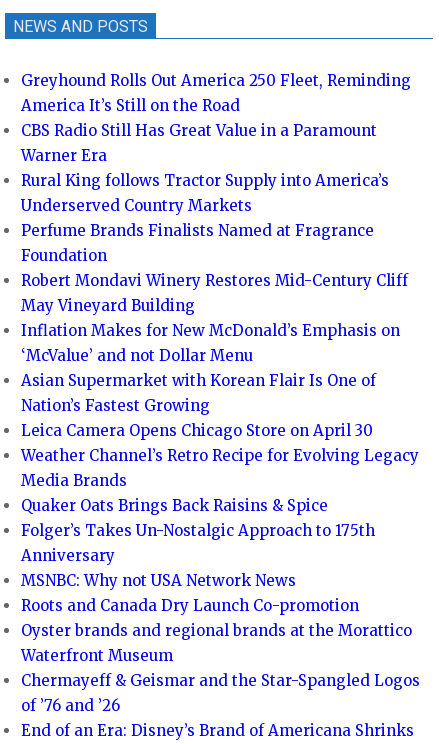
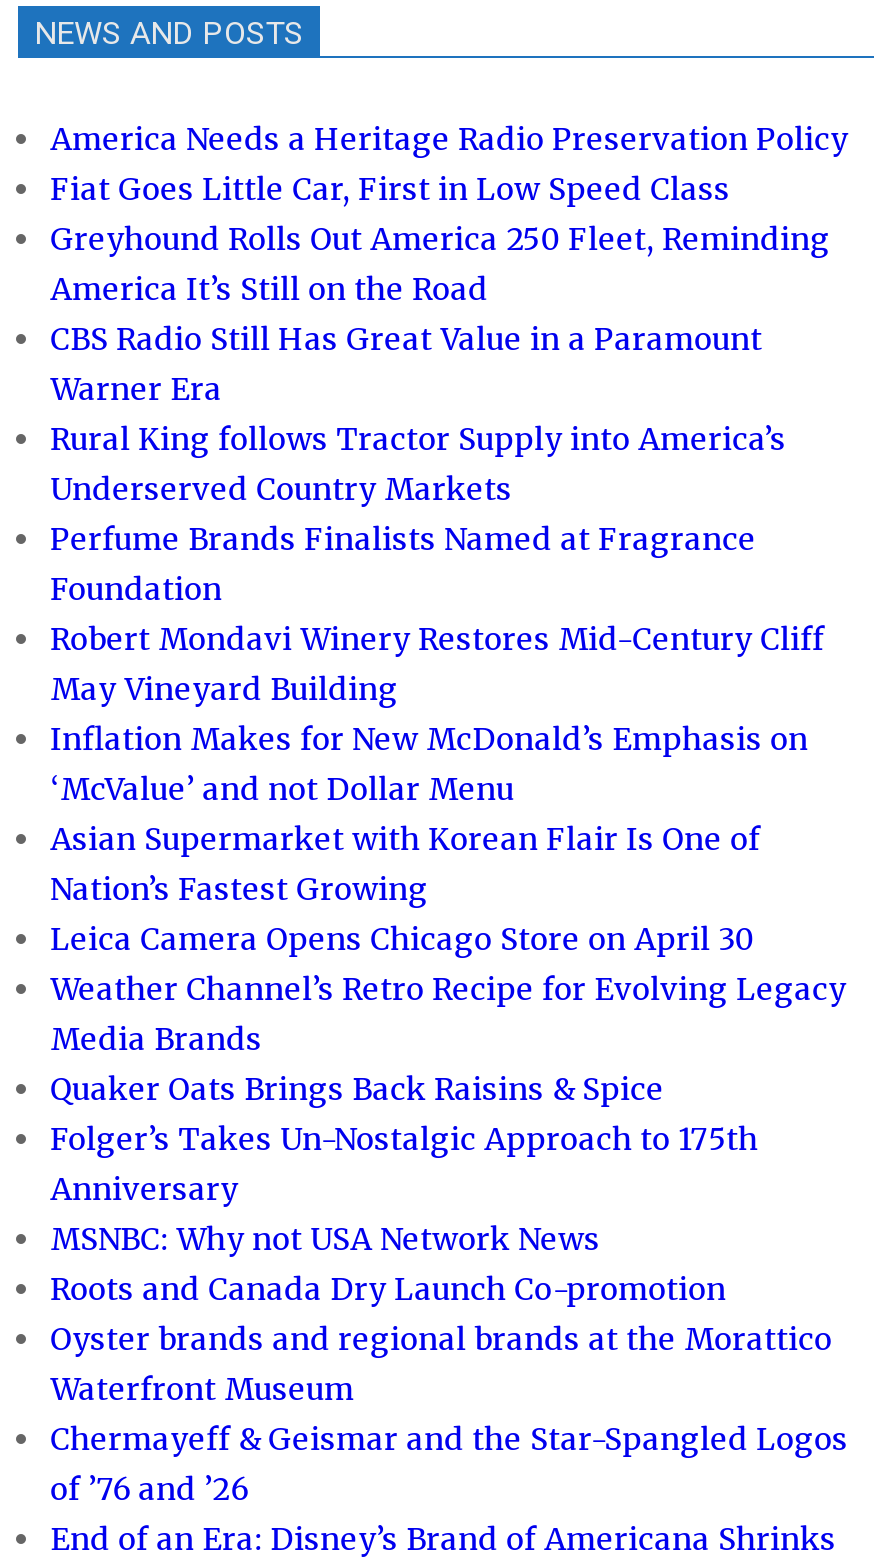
none -> [50,121,848,209] America Needs a Heritage Radio Preservation Policy | Fiat Goes Little Car, First in Low Speed Class

